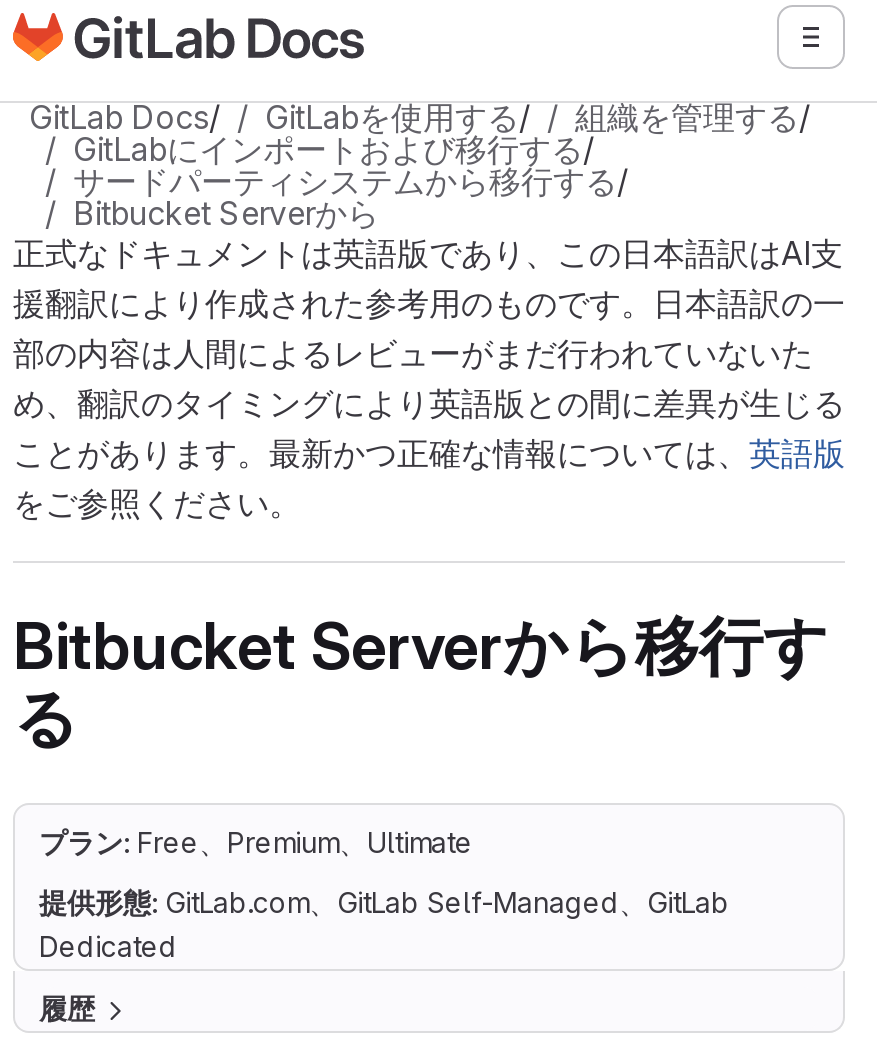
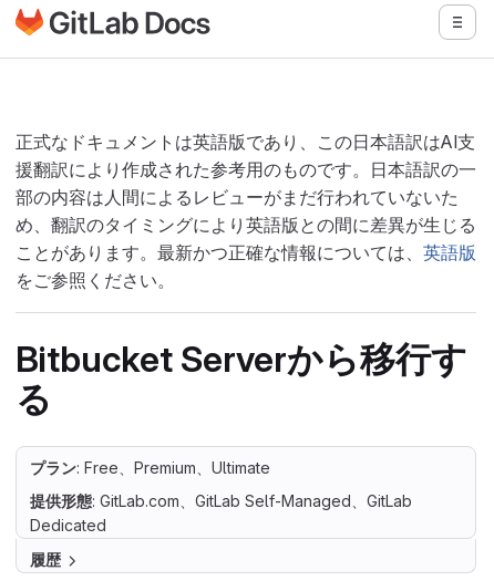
[29,97,811,233] GitLab Docs/ | GitLabを使用する/ | 組織を管理する/ | GitLabにインポートおよび移行する/ | サードパーティシステムから移行する/ | Bitbucket Serverから -> none

